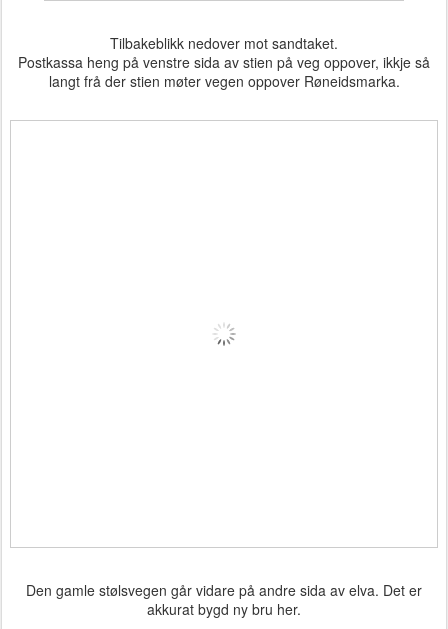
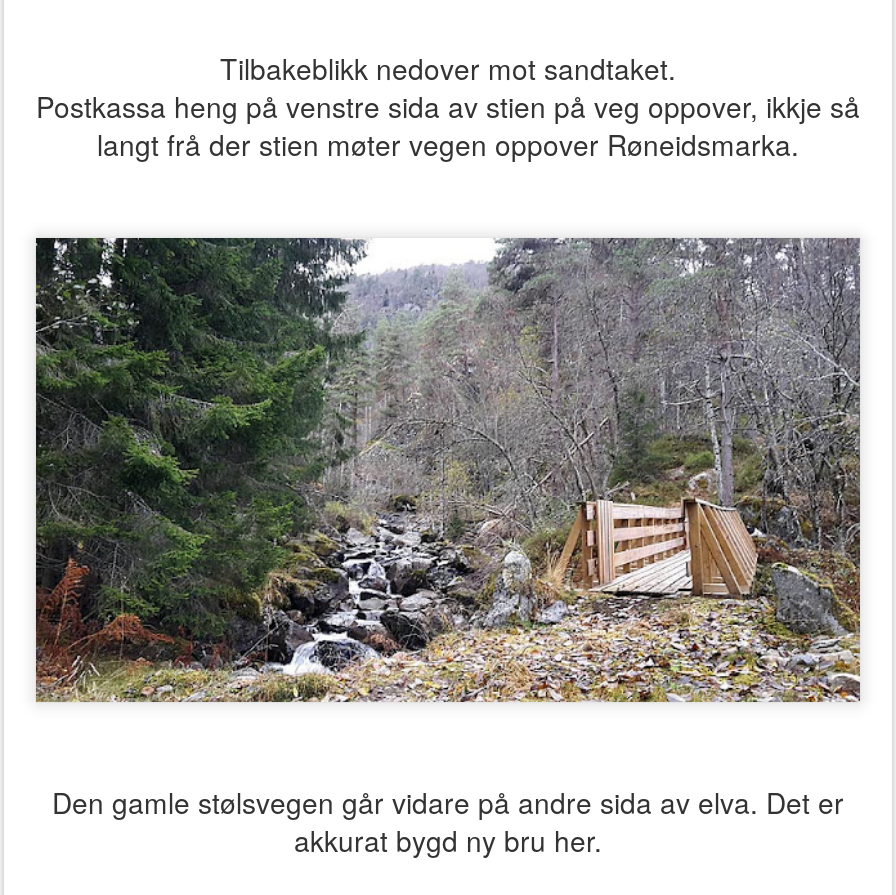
none -> [32,234,864,706] [image]

